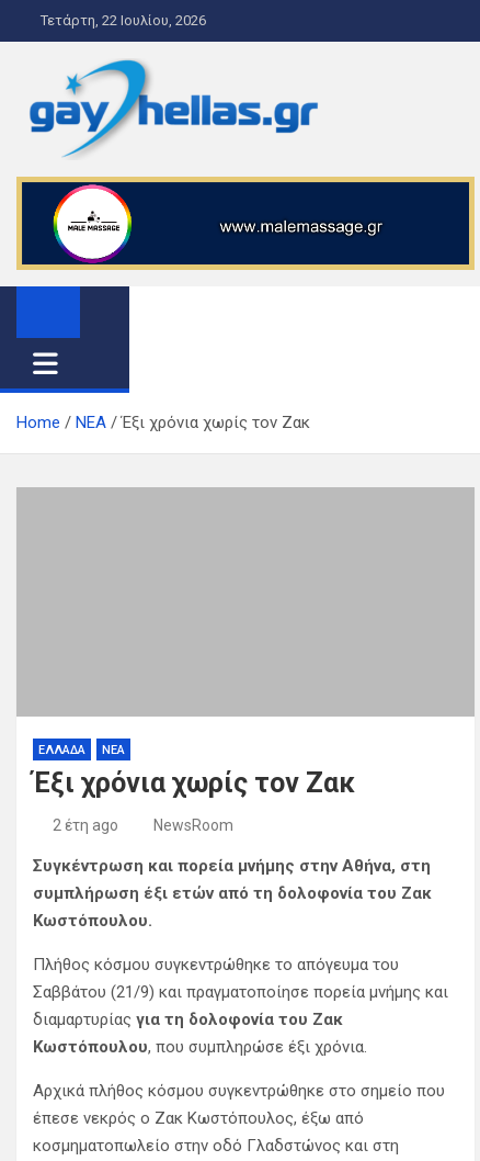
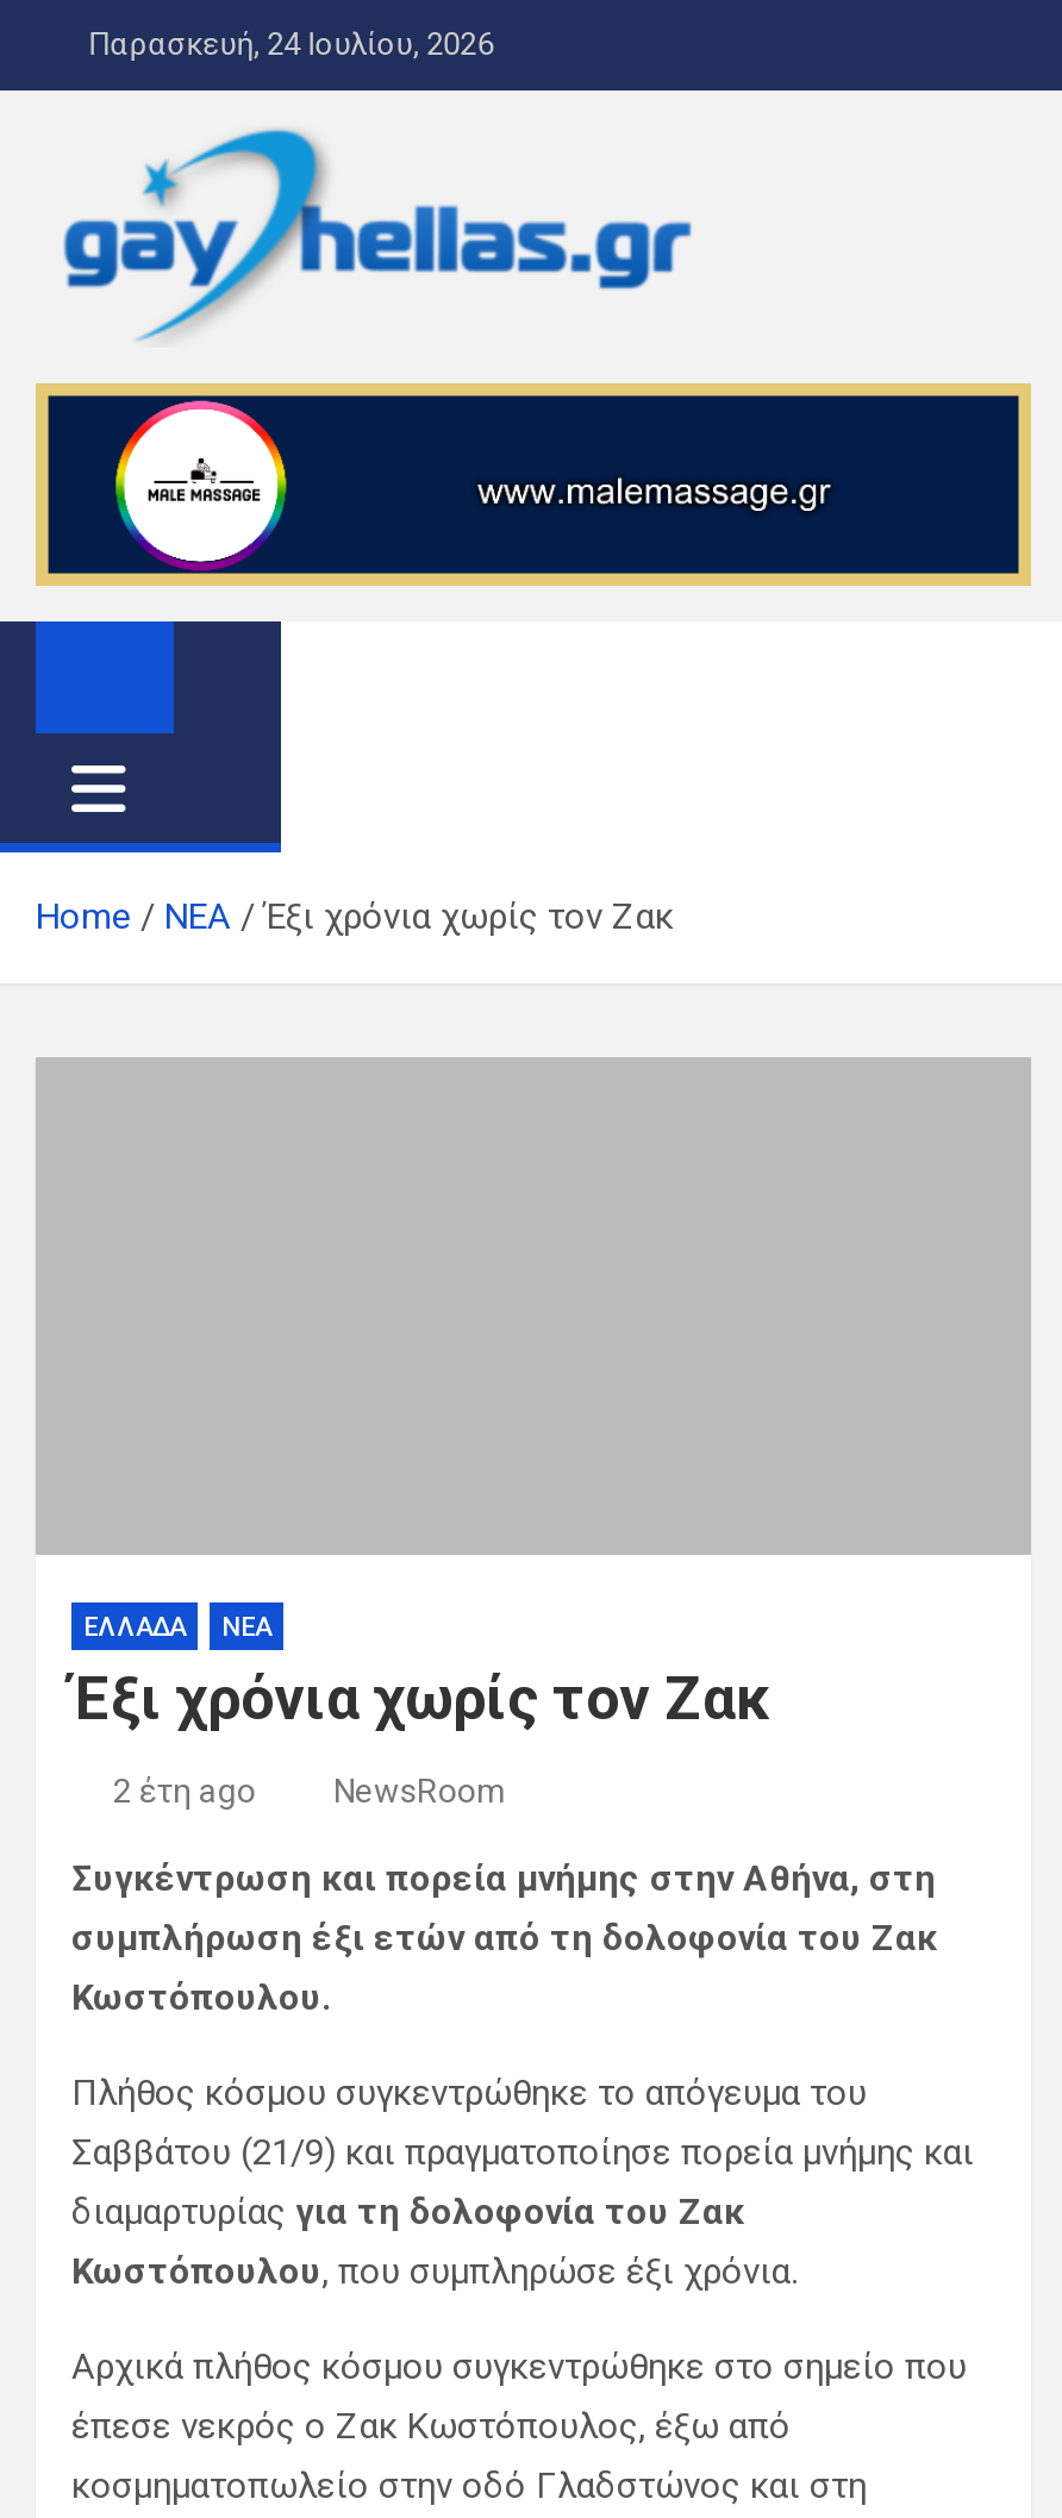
[34,12,206,29] Τετάρτη, 22 Ιουλίου, 2026 -> [74,26,493,62] Παρασκευή, 24 Ιουλίου, 2026

